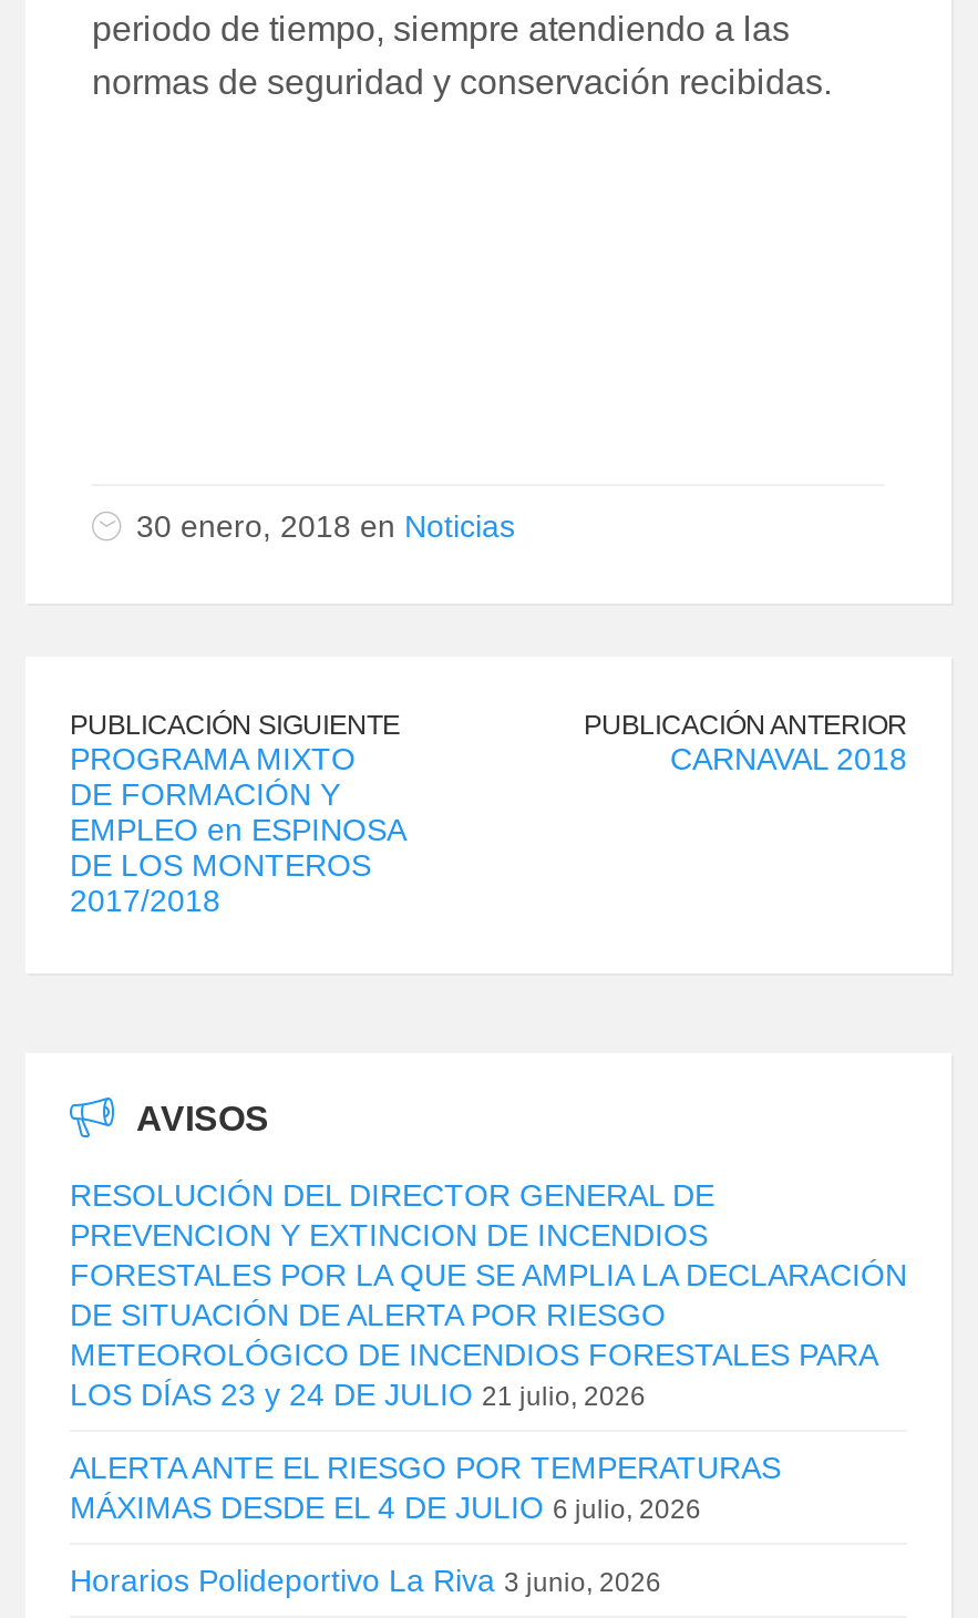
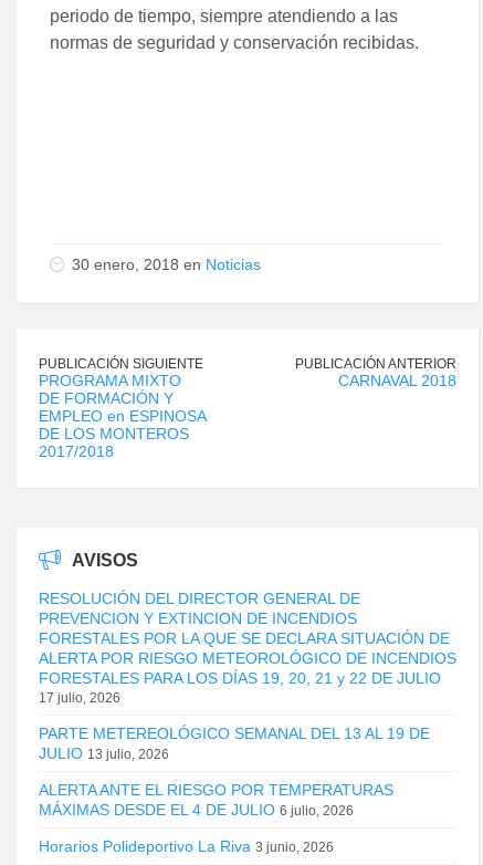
[70,1257,907,1412] FORESTALES POR LA QUE SE AMPLIA LA DECLARACIÓN | DE SITUACIÓN DE ALERTA POR RIESGO | METEOROLÓGICO DE INCENDIOS FORESTALES PARA | LOS DÍAS 23 y 24 DE JULIO 21 julio, 2026 -> [39,629,456,762] FORESTALES POR LA QUE SE DECLARA SITUACIÓN DE | ALERTA POR RIESGO METEOROLÓGICO DE INCENDIOS | FORESTALES PARA LOS DÍAS 19, 20, 21 y 22 DE JULIO | 17 julio, 2026 | PARTE METEREOLÓGICO SEMANAL DEL 13 AL 19 DE | JULIO 13 julio, 2026

